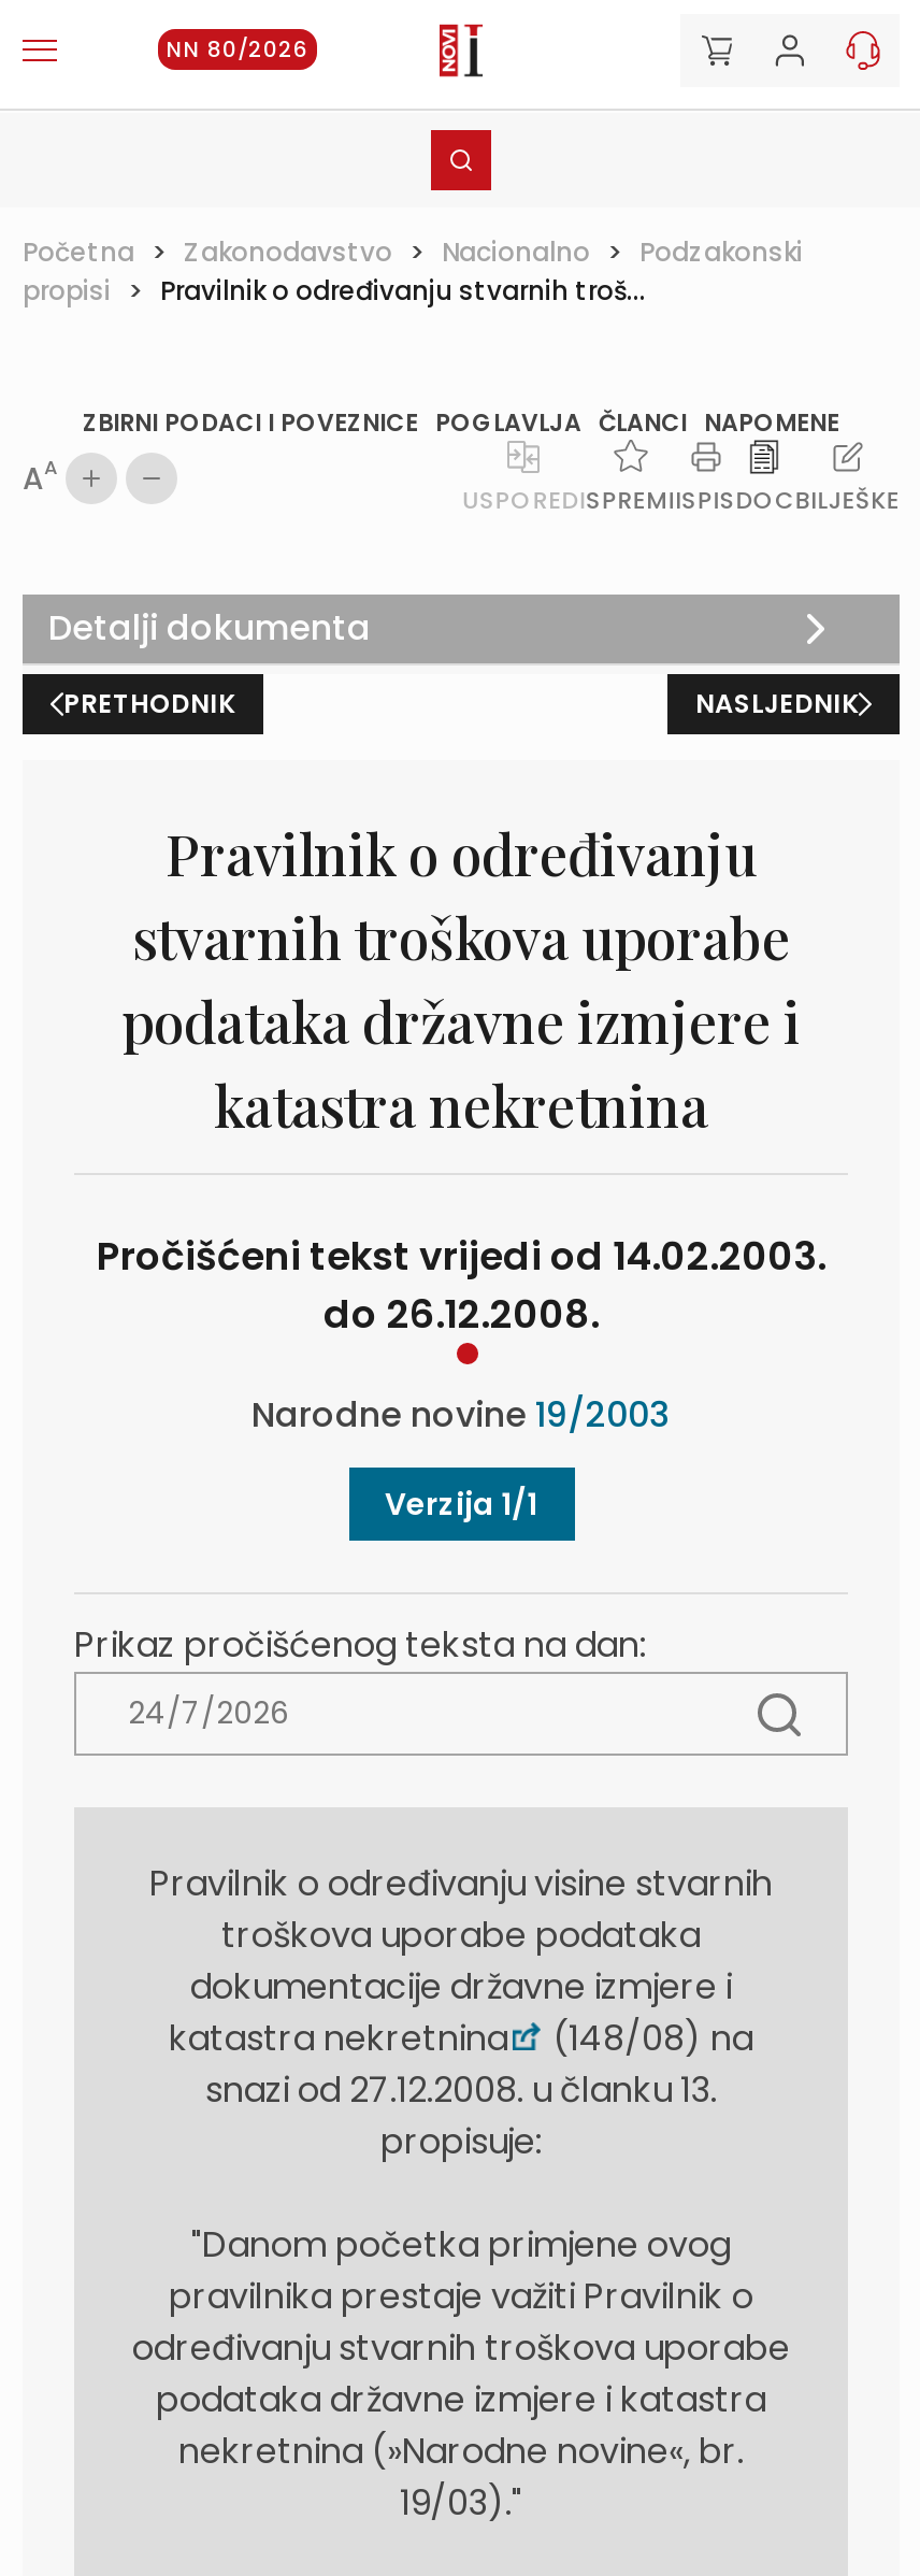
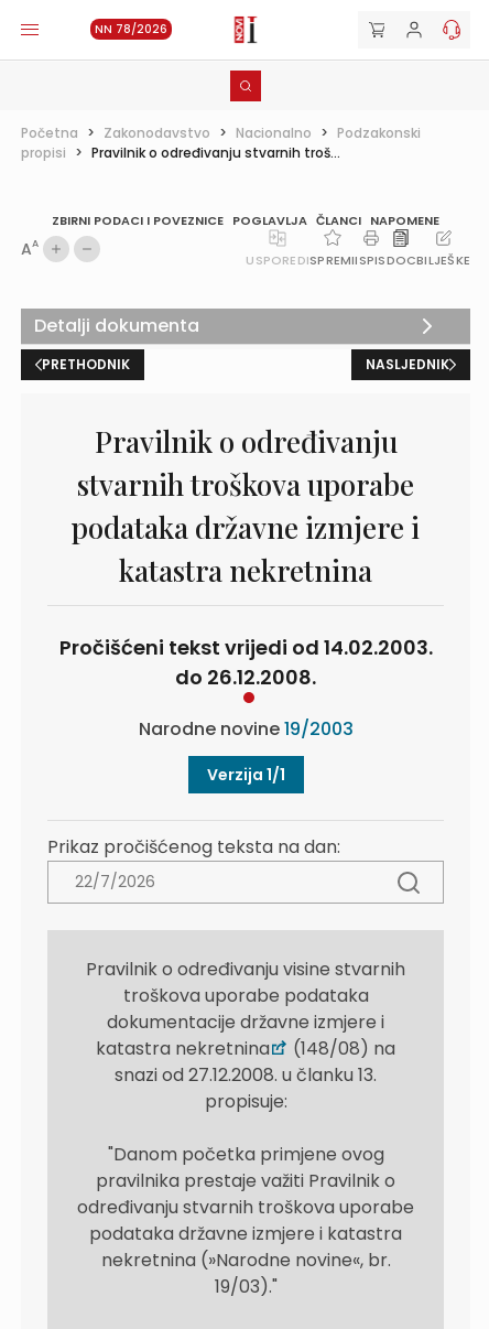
[167,33,308,66] NN 80/2026 -> [95,21,167,37] NN 78/2026

